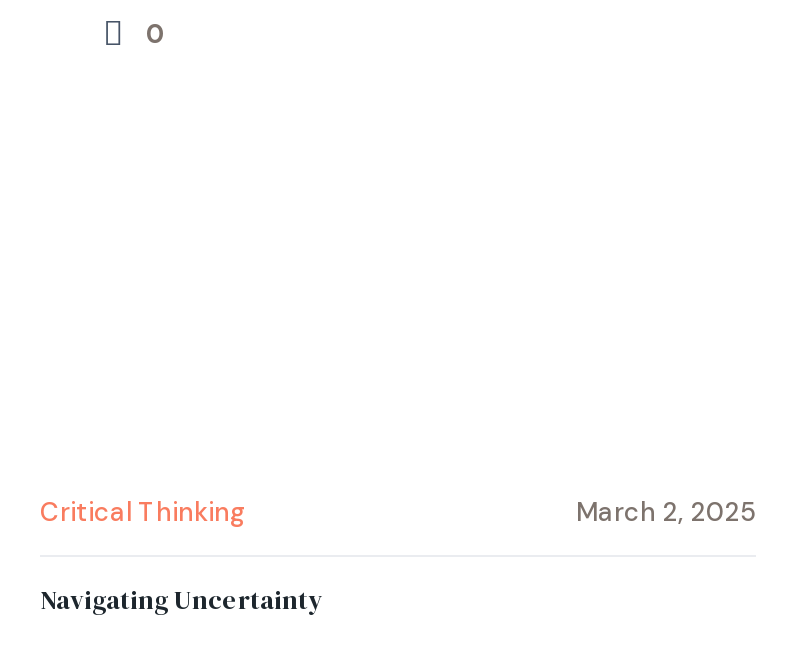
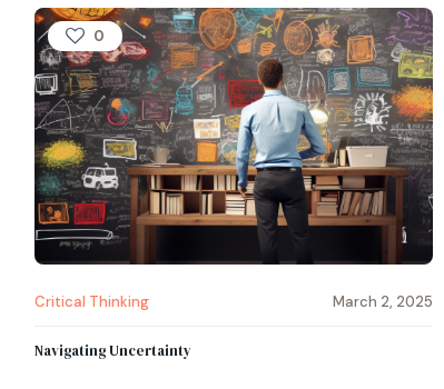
none -> [33,7,434,266] [image]

